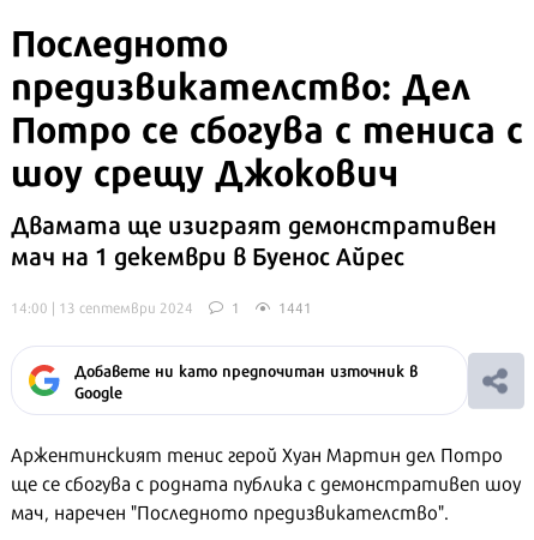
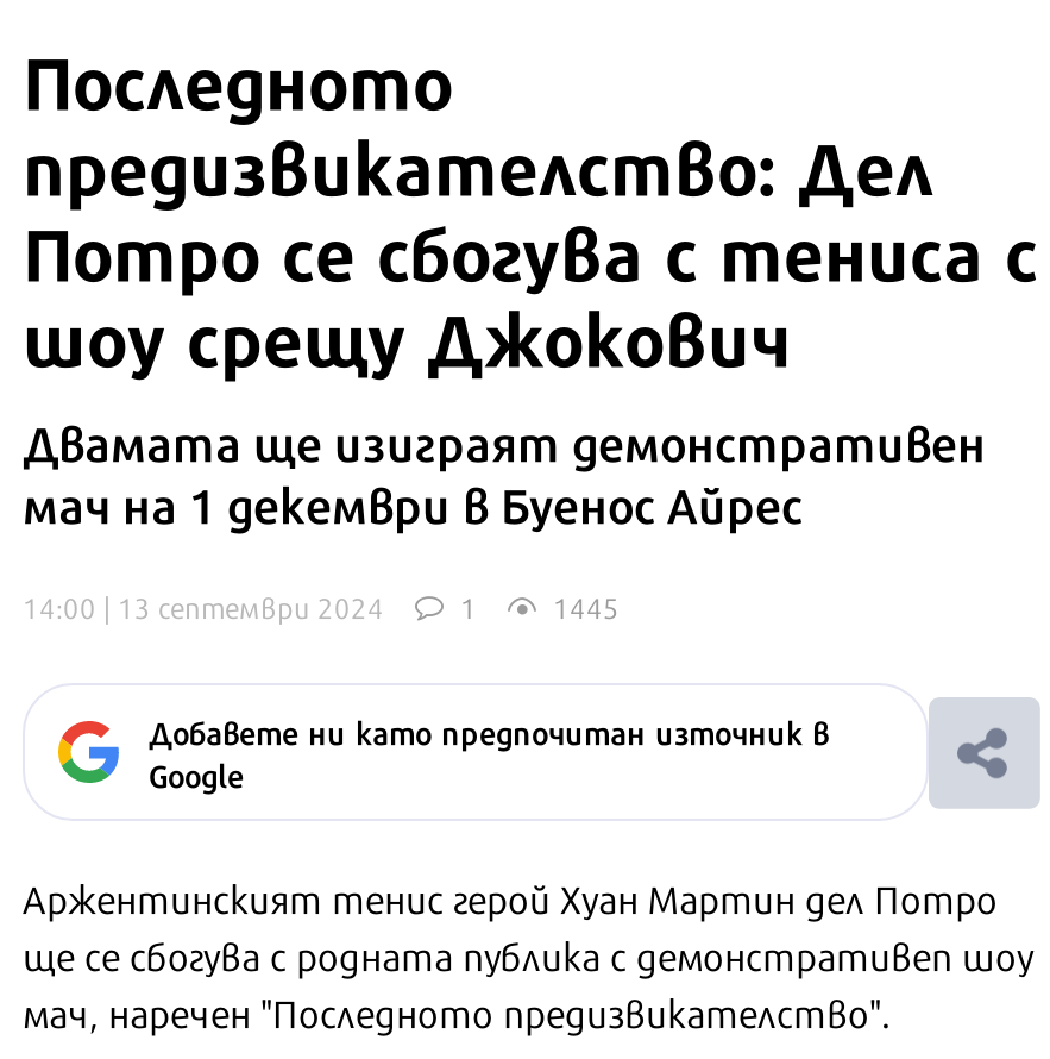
[278,297,312,318] 1441 -> [553,586,620,628] 1445

